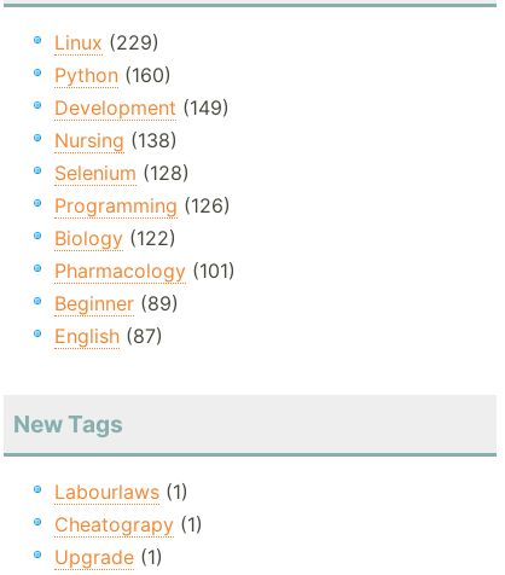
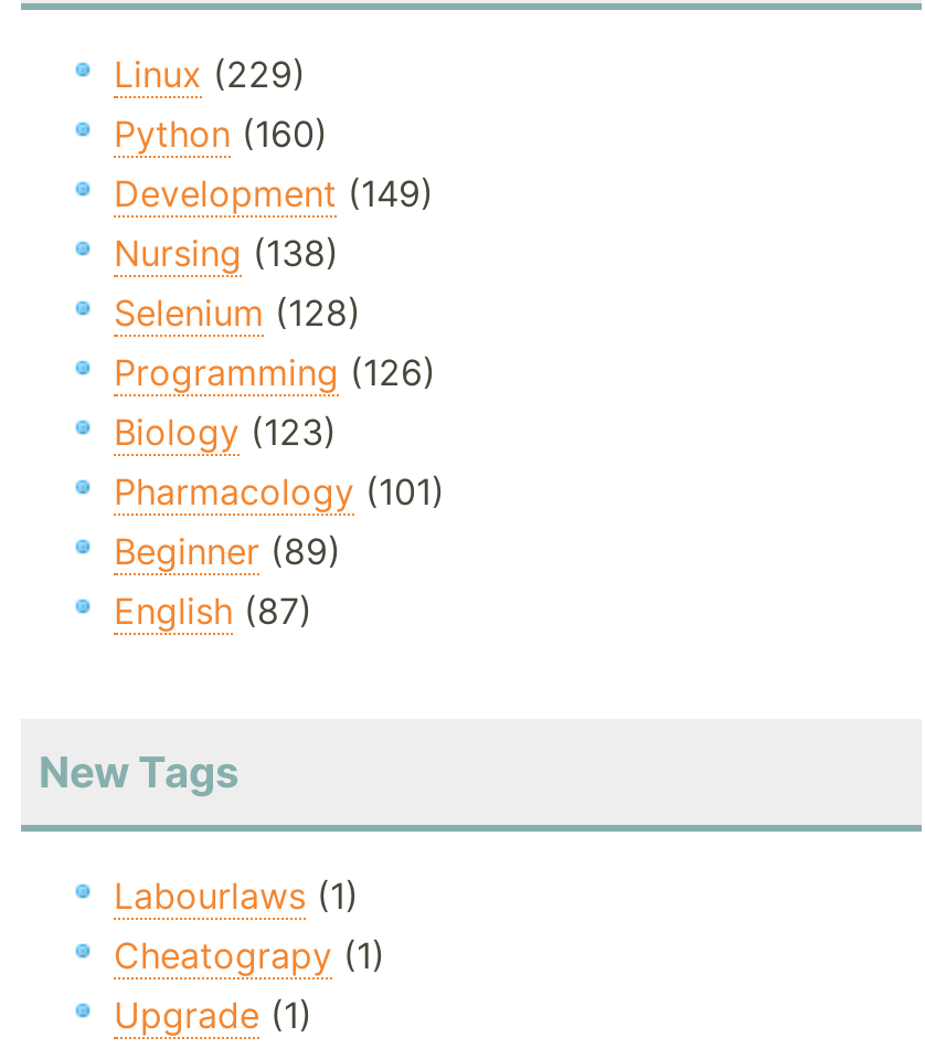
[54,226,176,250] Biology (122) -> [114,410,337,454] Biology (123)

